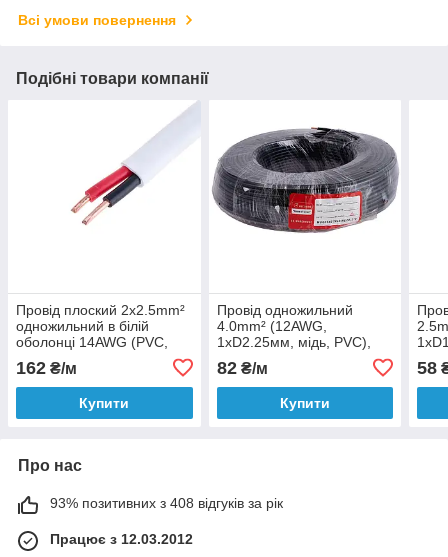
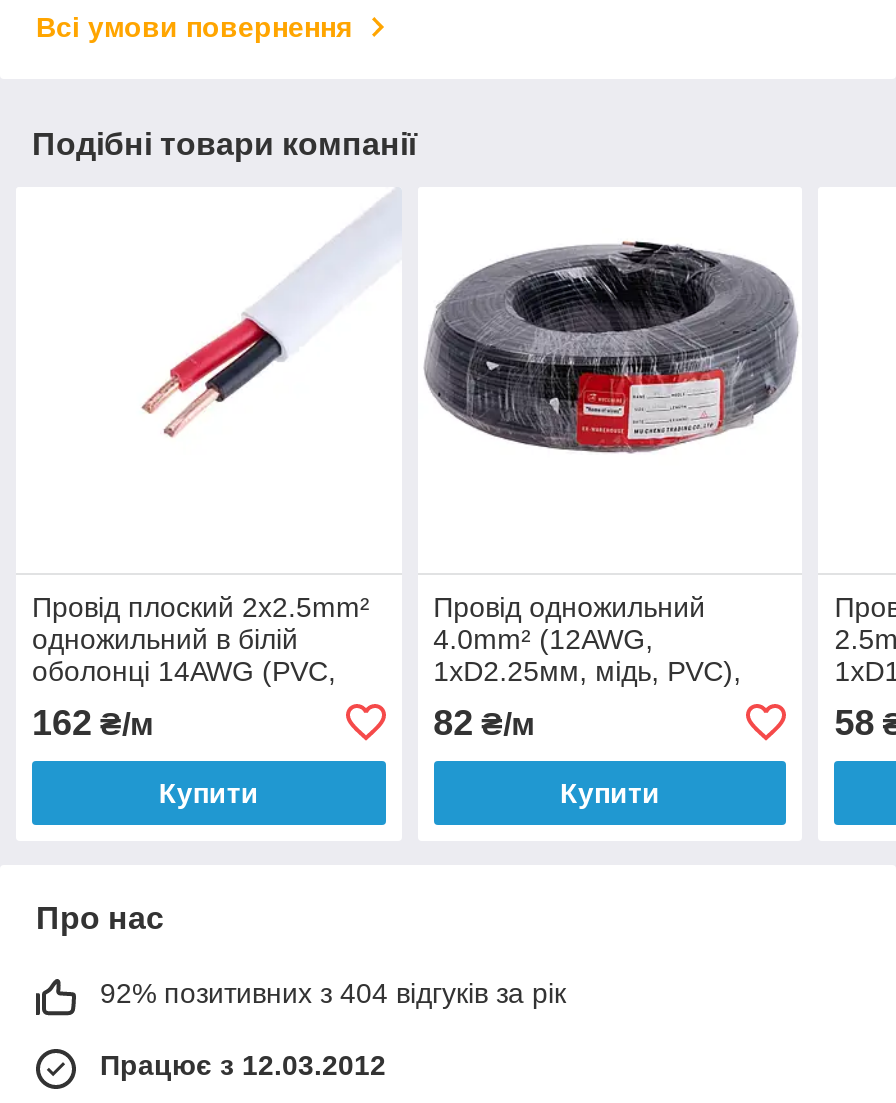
[50,495,283,511] 93% позитивних з 408 відгуків за рік -> [100,977,566,1009] 92% позитивних з 404 відгуків за рік

